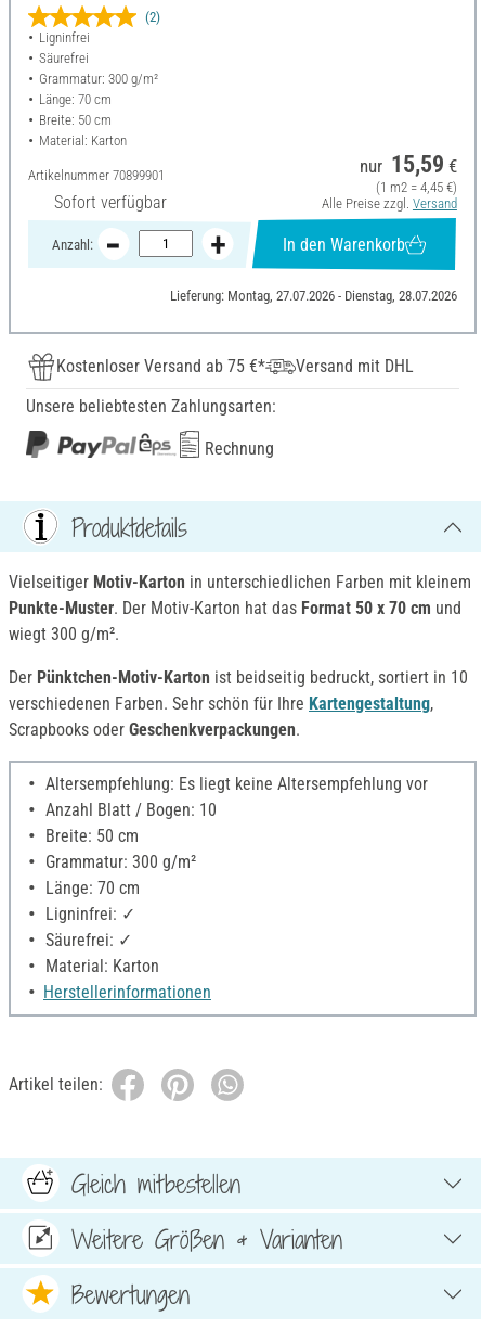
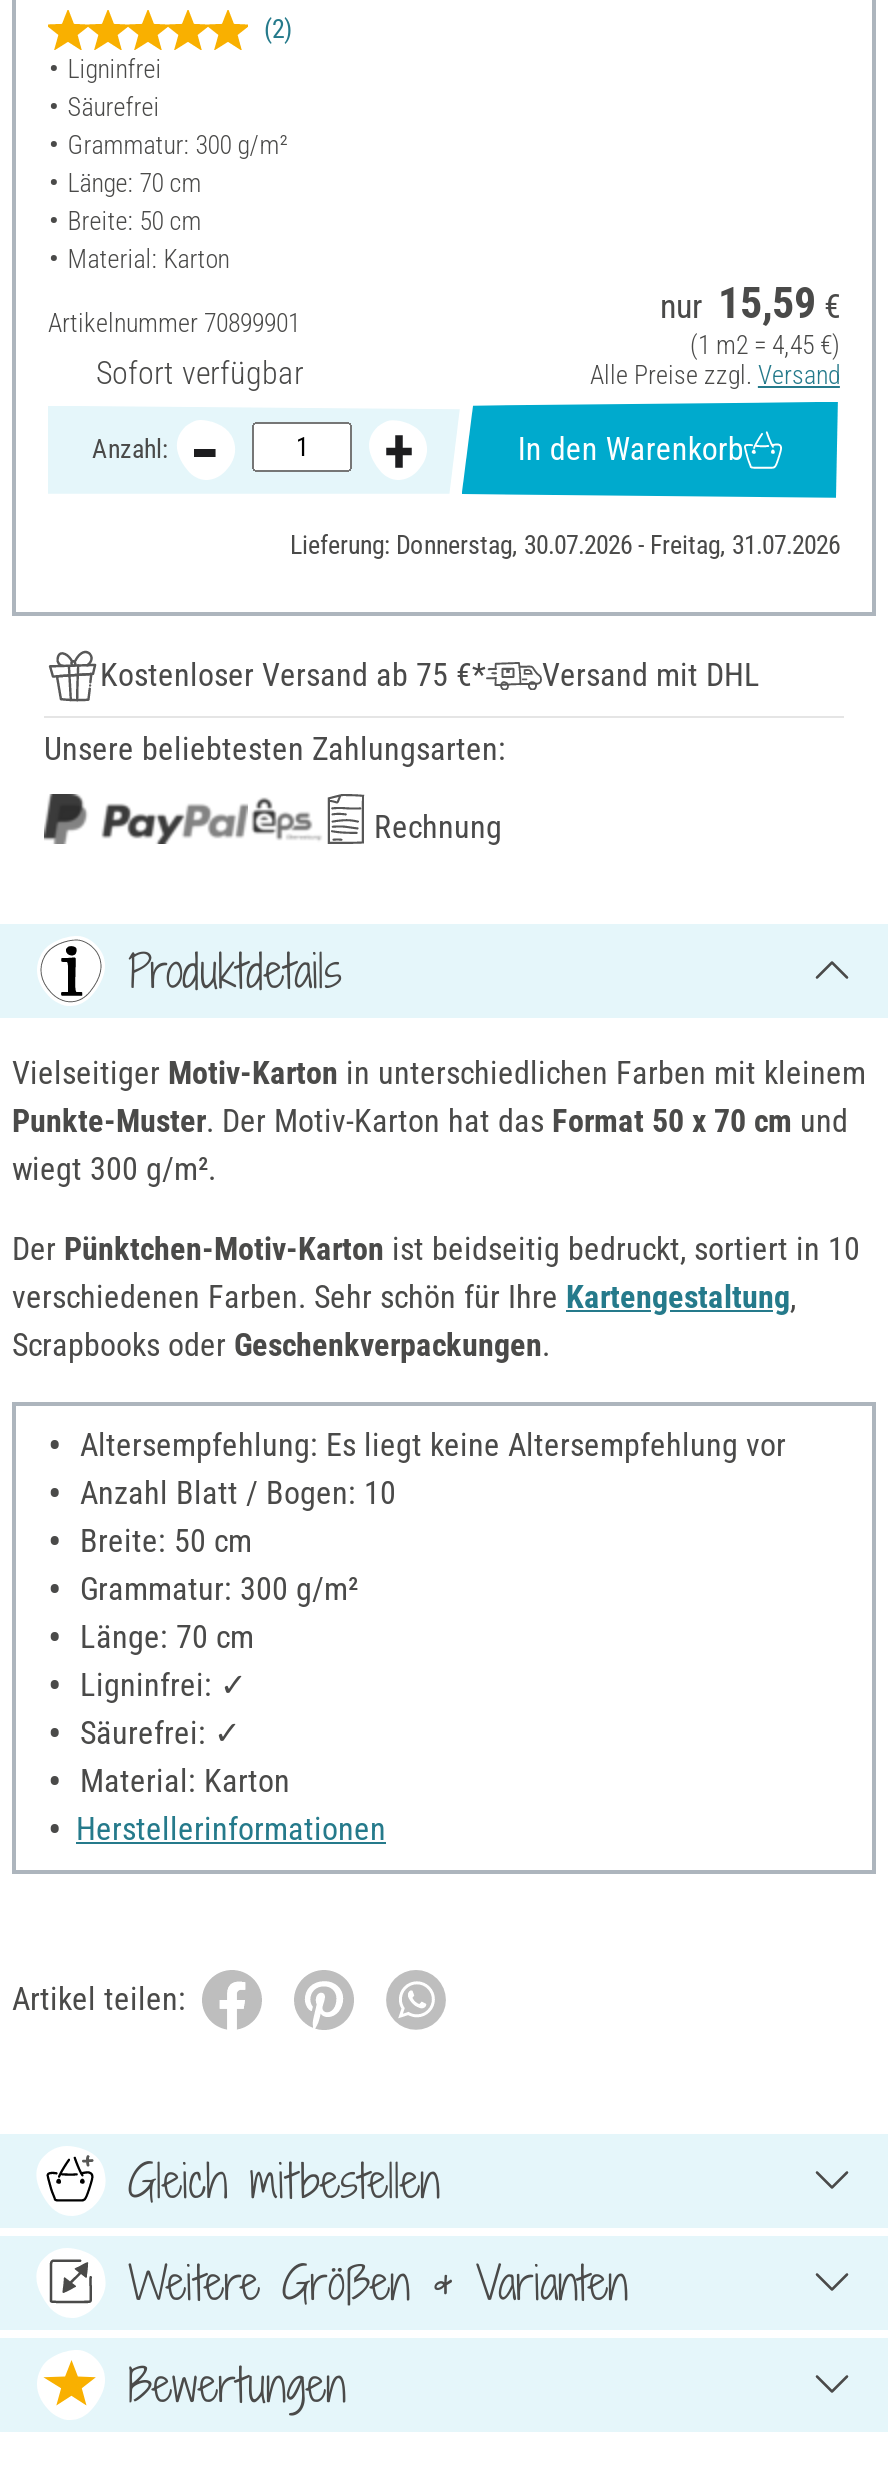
[170,288,457,304] Lieferung: Montag, 27.07.2026 - Dienstag, 28.07.2026 -> [290,530,840,560] Lieferung: Donnerstag, 30.07.2026 - Freitag, 31.07.2026

